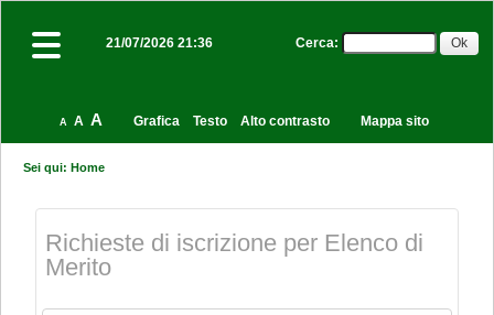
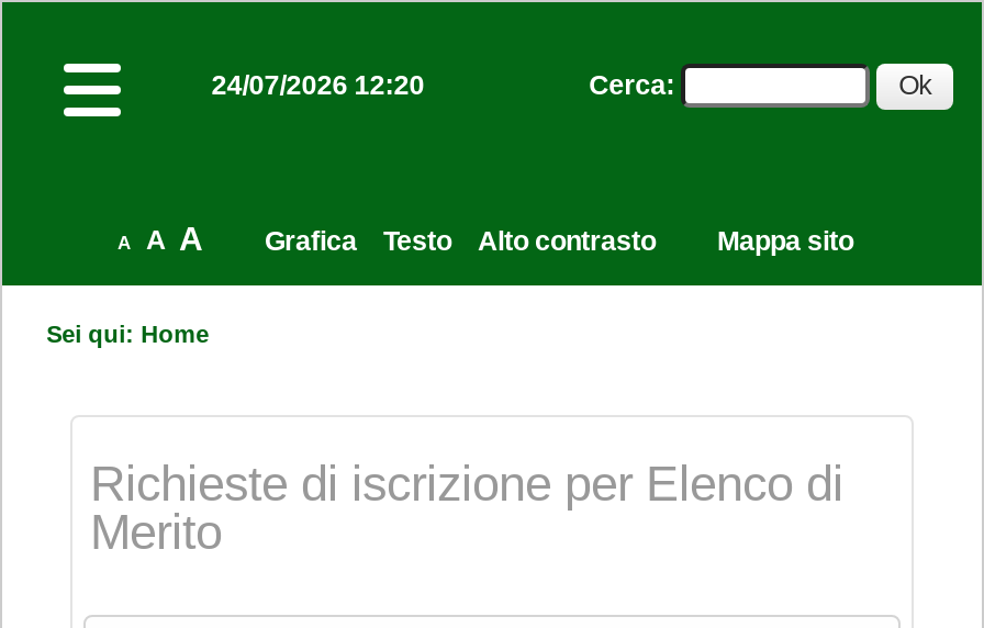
[106,35,213,51] 21/07/2026 21:36 -> [212,71,425,101] 24/07/2026 12:20

